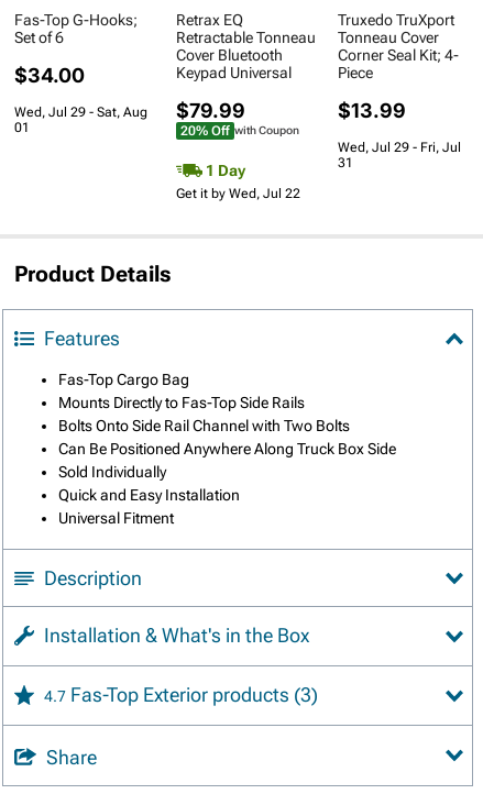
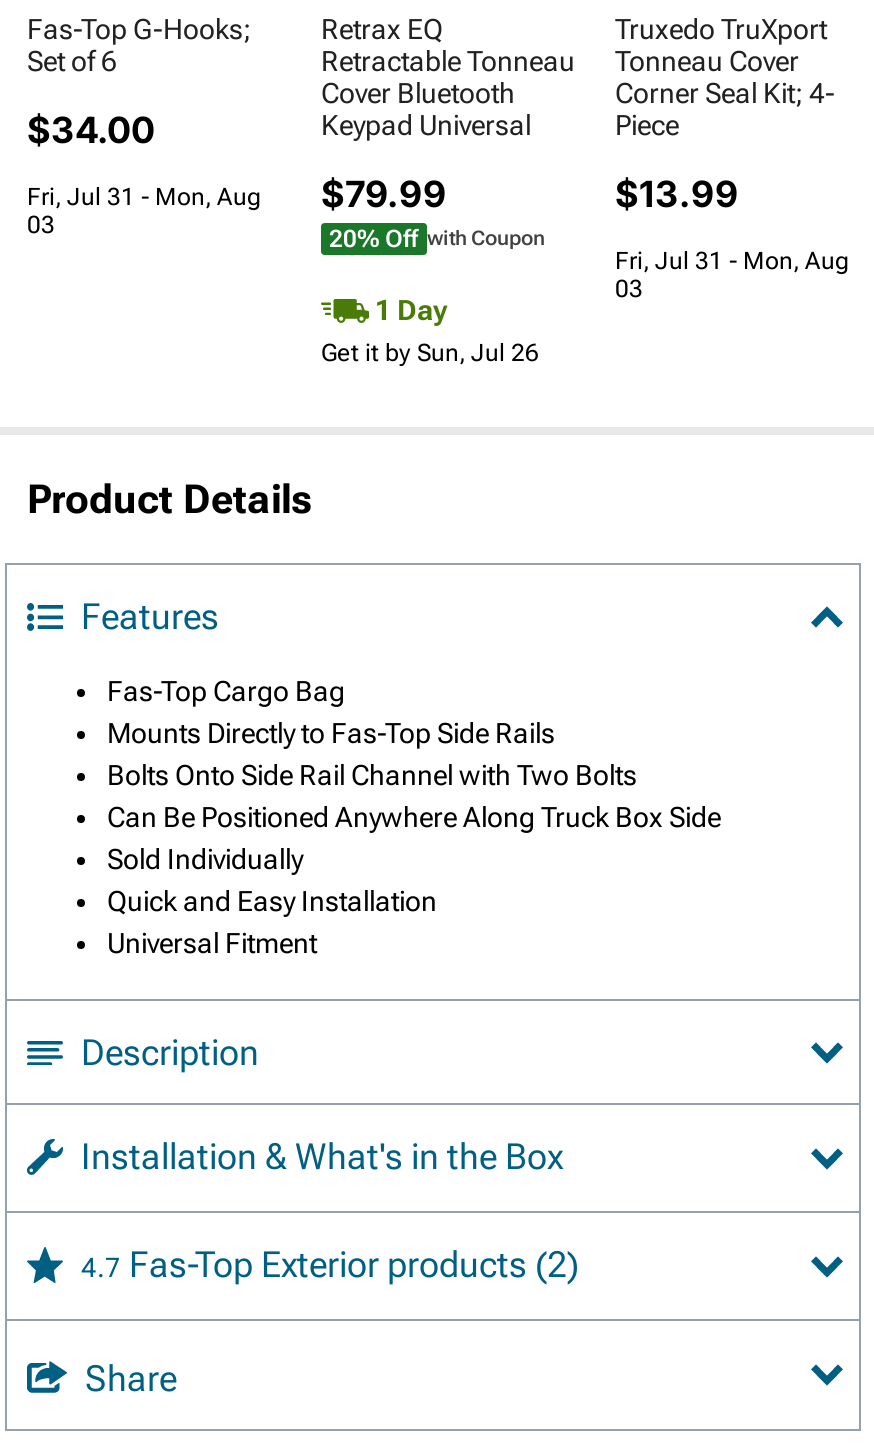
[14,105,147,120] Wed, Jul 29 - Sat, Aug -> [27,183,261,211] Fri, Jul 31 - Mon, Aug
[14,120,30,135] 01 -> [27,211,55,239] 03
[338,140,461,155] Wed, Jul 29 - Fri, Jul -> [615,247,849,275] Fri, Jul 31 - Mon, Aug
[338,155,353,171] 31 -> [615,275,643,303] 03
[176,186,300,201] Get it by Wed, Jul 22 -> [321,339,539,367] Get it by Sun, Jul 26
[44,683,318,706] 4.7 Fas-Top Exterior products (3) -> [81,1243,579,1285] 4.7 Fas-Top Exterior products (2)

